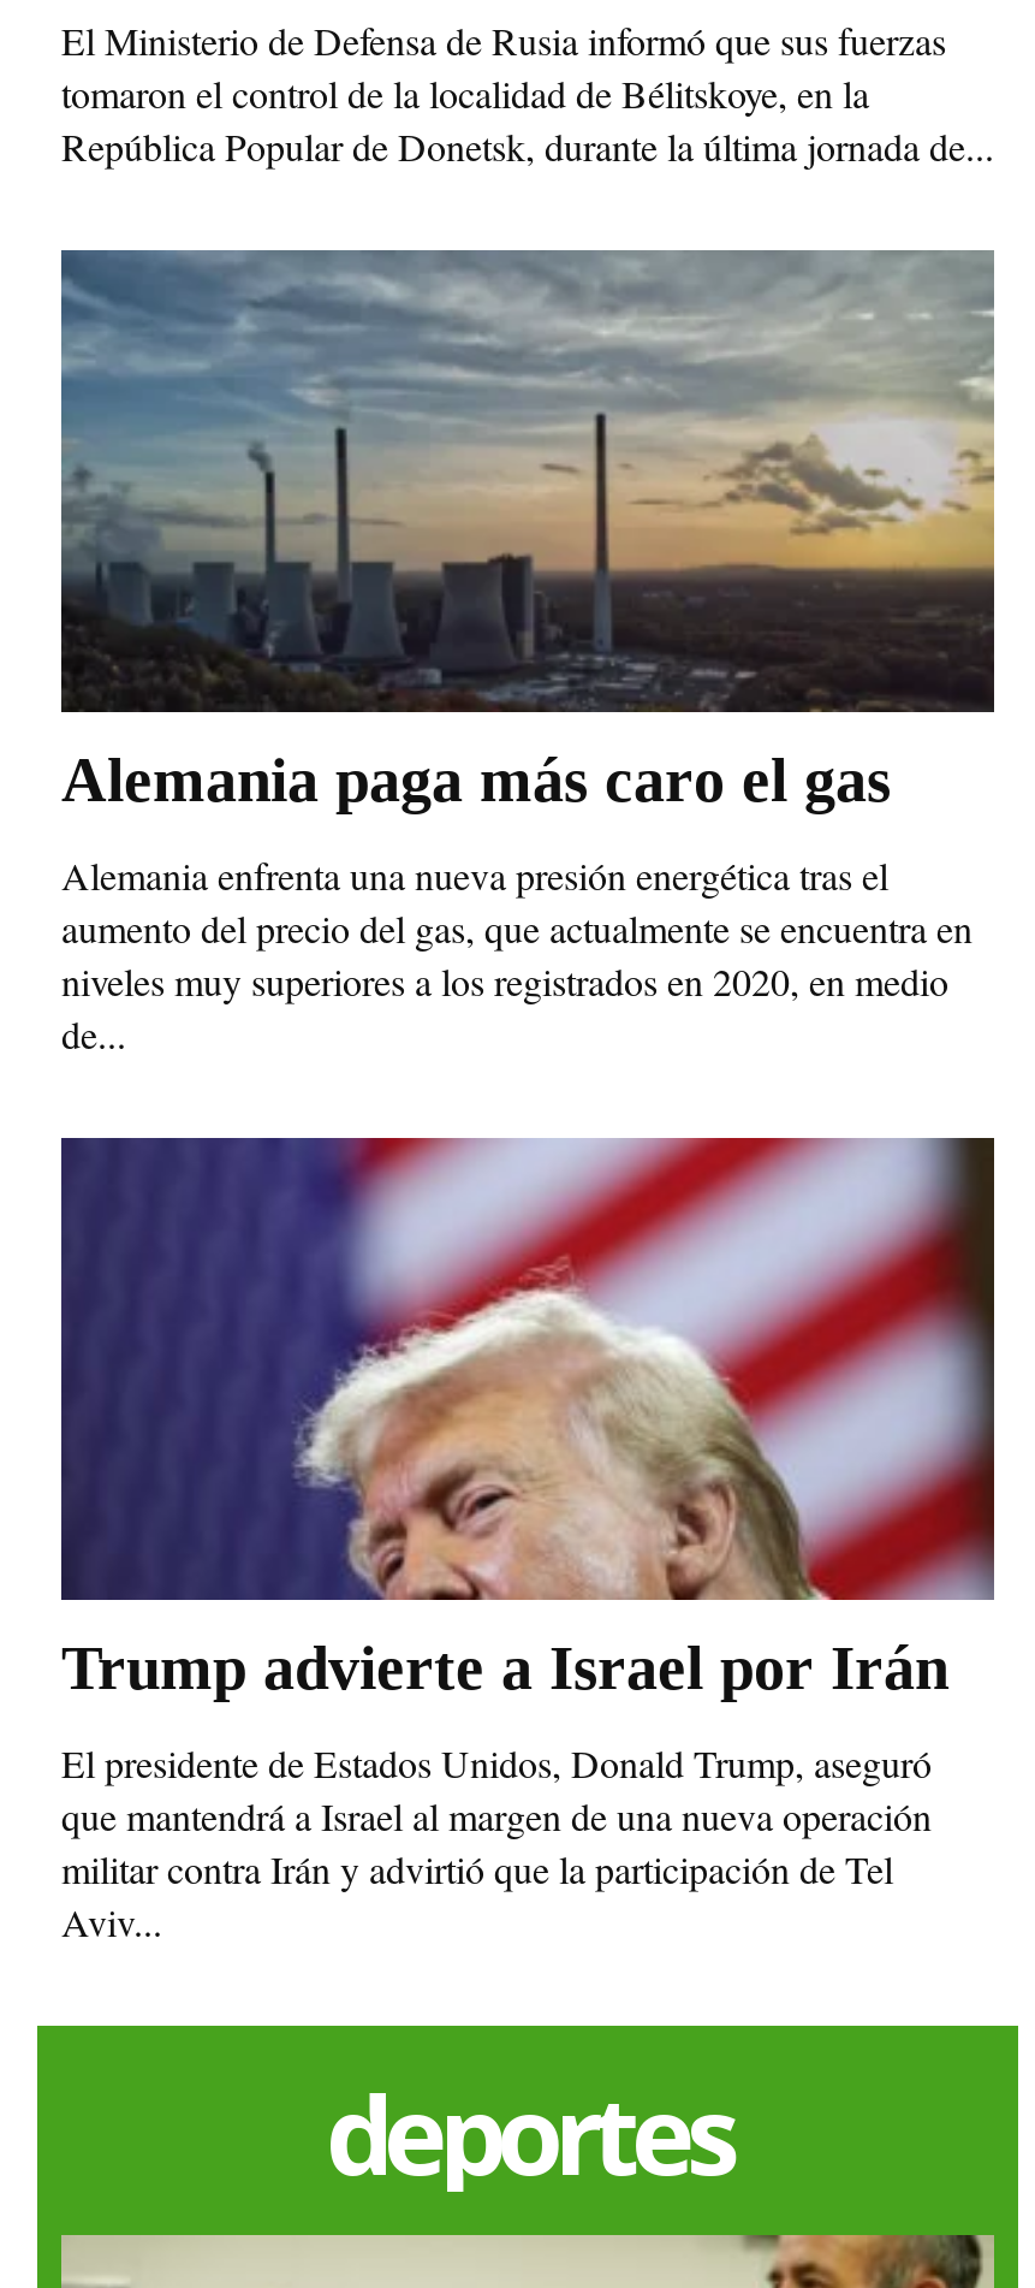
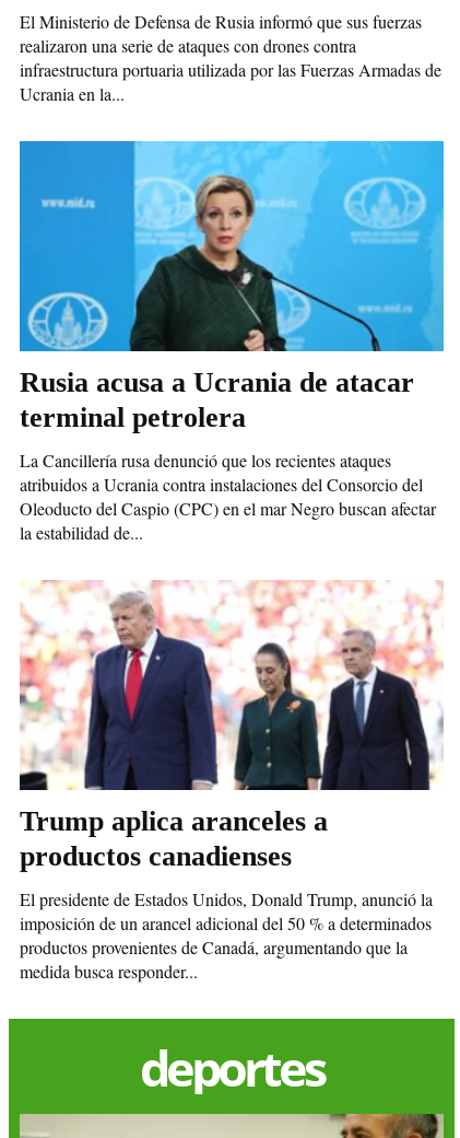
[61,68,994,172] tomaron el control de la localidad de Bélitskoye, en la | República Popular de Donetsk, durante la última jornada de... -> [20,34,441,105] realizaron una serie de ataques con drones contra | infraestructura portuaria utilizada por las Fuerzas Armadas de | Ucrania en la...
[59,248,997,816] [image] | Alemania paga más caro el gas -> [19,184,445,433] [image] | Rusia acusa a Ucrania de atacar | terminal petrolera
[61,849,972,1059] Alemania enfrenta una nueva presión energética tras el | aumento del precio del gas, que actualmente se encuentra en | niveles muy superiores a los registrados en 2020, en medio | de... -> [20,449,436,544] La Cancillería rusa denunció que los recientes ataques | atribuidos a Ucrania contra instalaciones del Consorcio del | Oleoducto del Caspio (CPC) en el mar Negro buscan afectar | la estabilidad de...
[59,1155,997,1602] [image] -> [20,580,444,738] [image]
[61,1633,948,1702] Trump advierte a Israel por Irán -> [20,805,328,872] Trump aplica aranceles a | productos canadienses
[61,1736,932,1945] El presidente de Estados Unidos, Donald Trump, aseguró | que mantendrá a Israel al margen de una nueva operación | militar contra Irán y advirtió que la participación de Tel | Aviv... -> [20,887,433,982] El presidente de Estados Unidos, Donald Trump, anunció la | imposición de un arancel adicional del 50 % a determinados | productos provenientes de Canadá, argumentando que la | medida busca responder...

